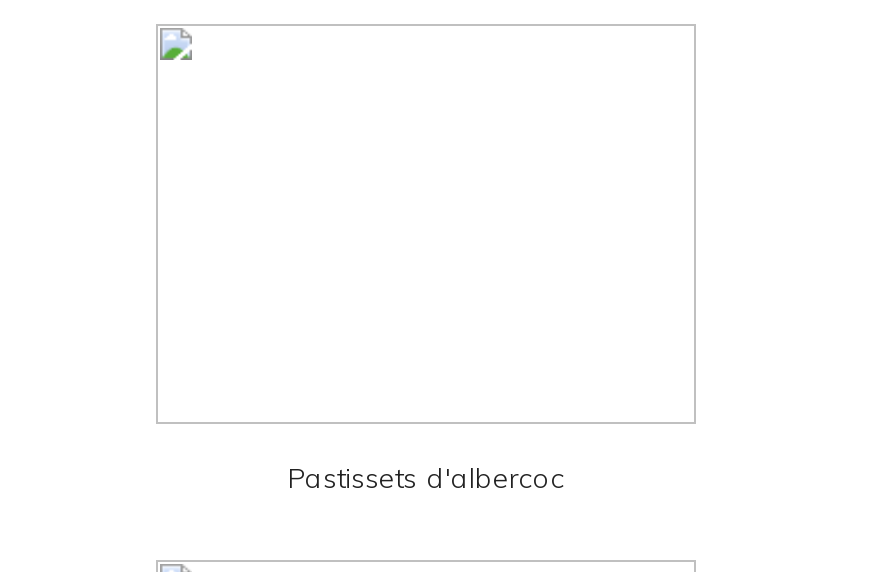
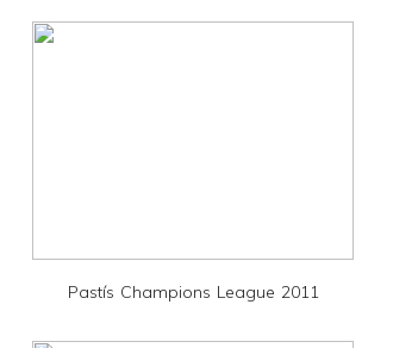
none -> [67,281,319,302] Pastís Champions League 2011
[287,459,565,495] Pastissets d'albercoc -> none

